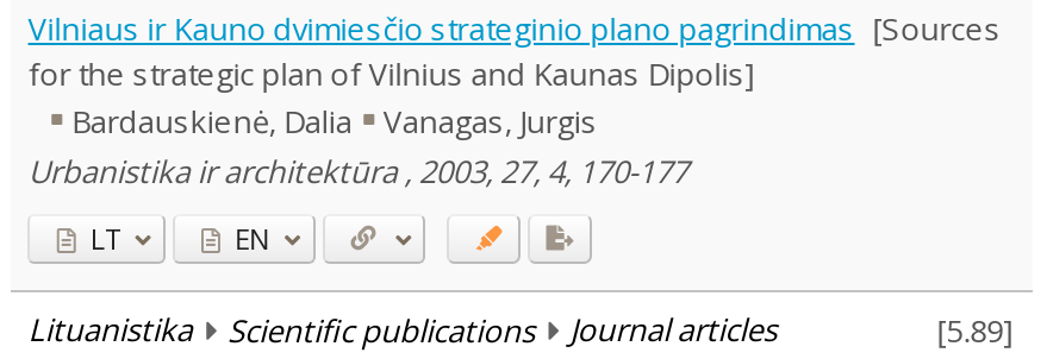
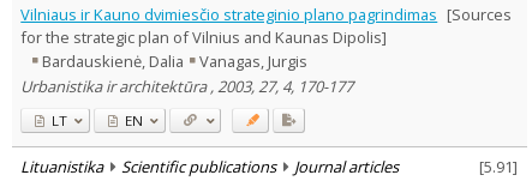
[937,308,1013,351] [5.89] -> [479,155,517,177] [5.91]

